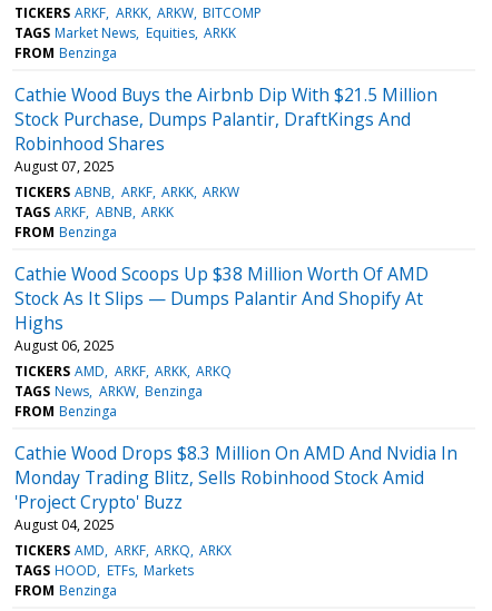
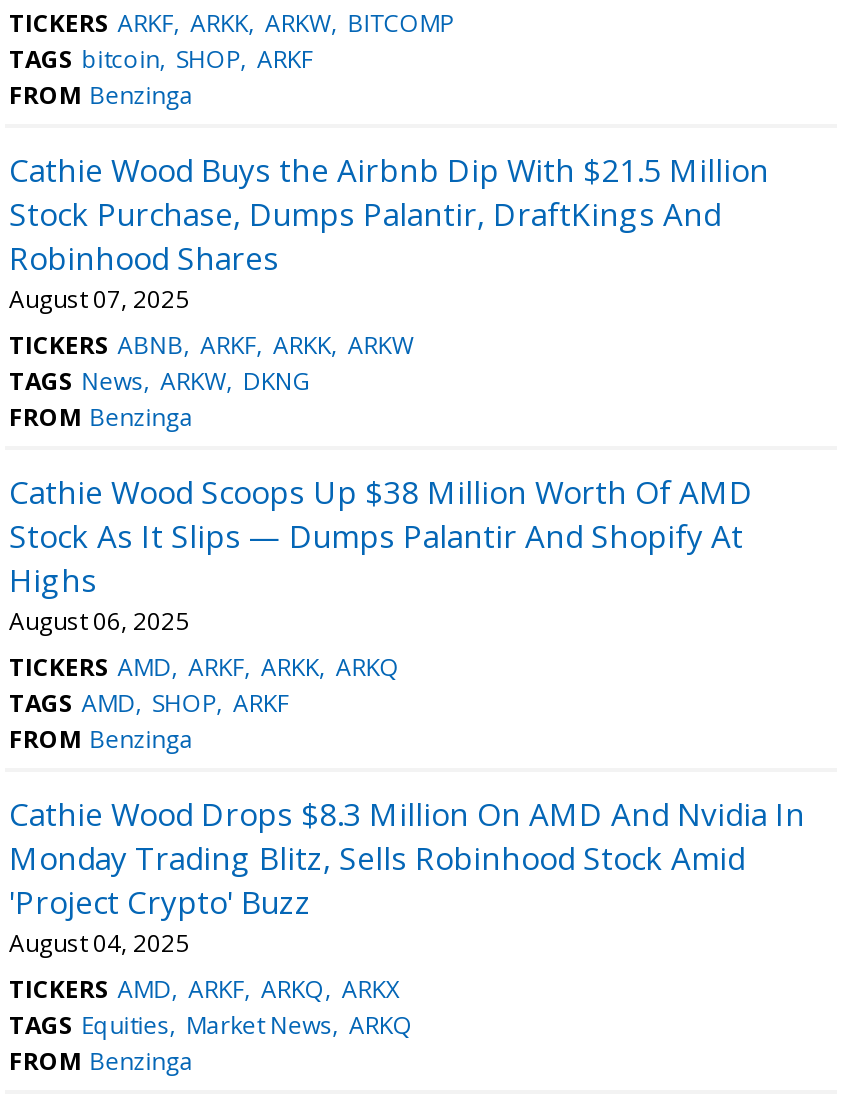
[14,23,236,42] TAGS Market News Equities ARKK -> [9,42,313,76] TAGS bitcoin SHOP ARKF
[14,202,174,221] TAGS ARKF ABNB ARKK -> [9,364,311,398] TAGS News ARKW DKNG
[14,382,202,401] TAGS News ARKW Benzinga -> [9,686,289,720] TAGS AMD SHOP ARKF
[14,561,194,580] TAGS HOOD ETFs Markets -> [9,1008,413,1042] TAGS Equities Market News ARKQ

